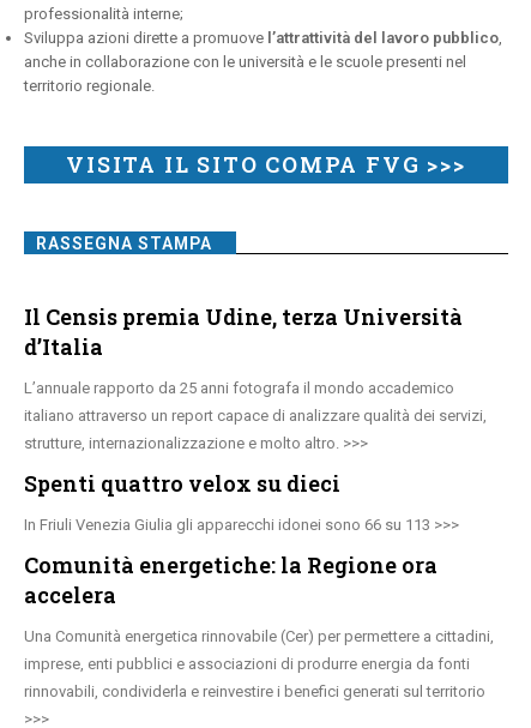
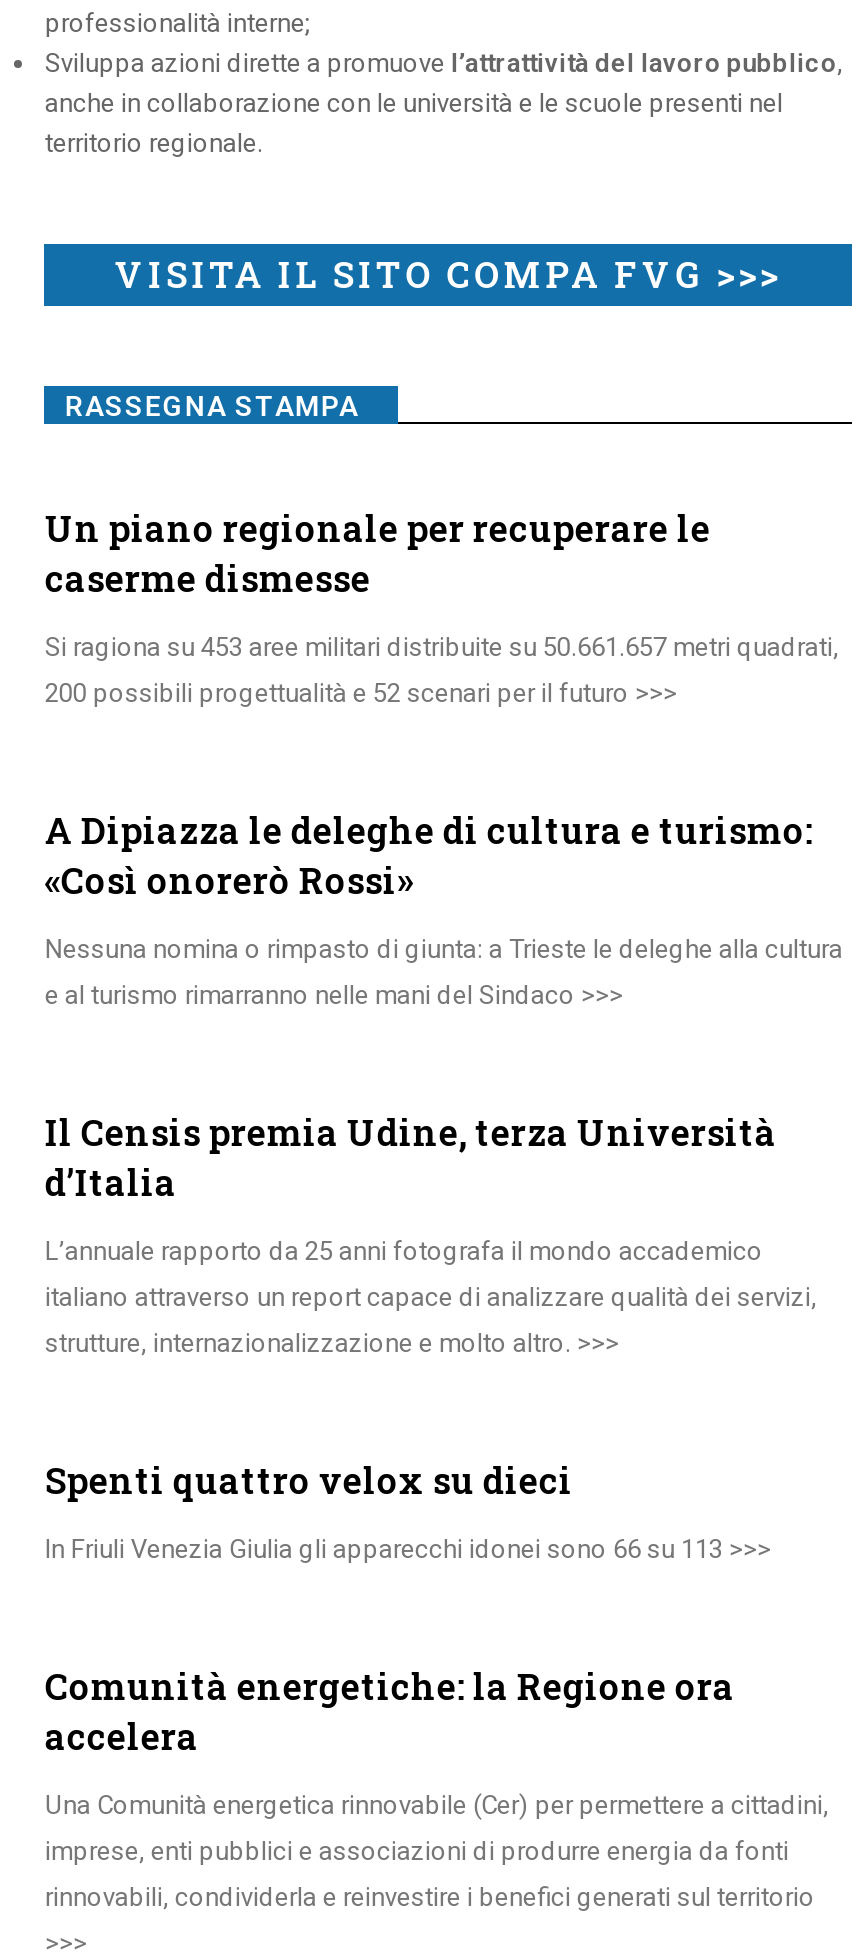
none -> [45,503,843,1009] Un piano regionale per recuperare le | caserme dismesse | Si ragiona su 453 aree militari distribuite su 50.661.657 metri quadrati, | 200 possibili progettualità e 52 scenari per il futuro | A Dipiazza le deleghe di cultura e turismo: | «Così onorerò Rossi» | Nessuna nomina o rimpasto di giunta: a Trieste le deleghe alla cultura | e al turismo rimarranno nelle mani del Sindaco

